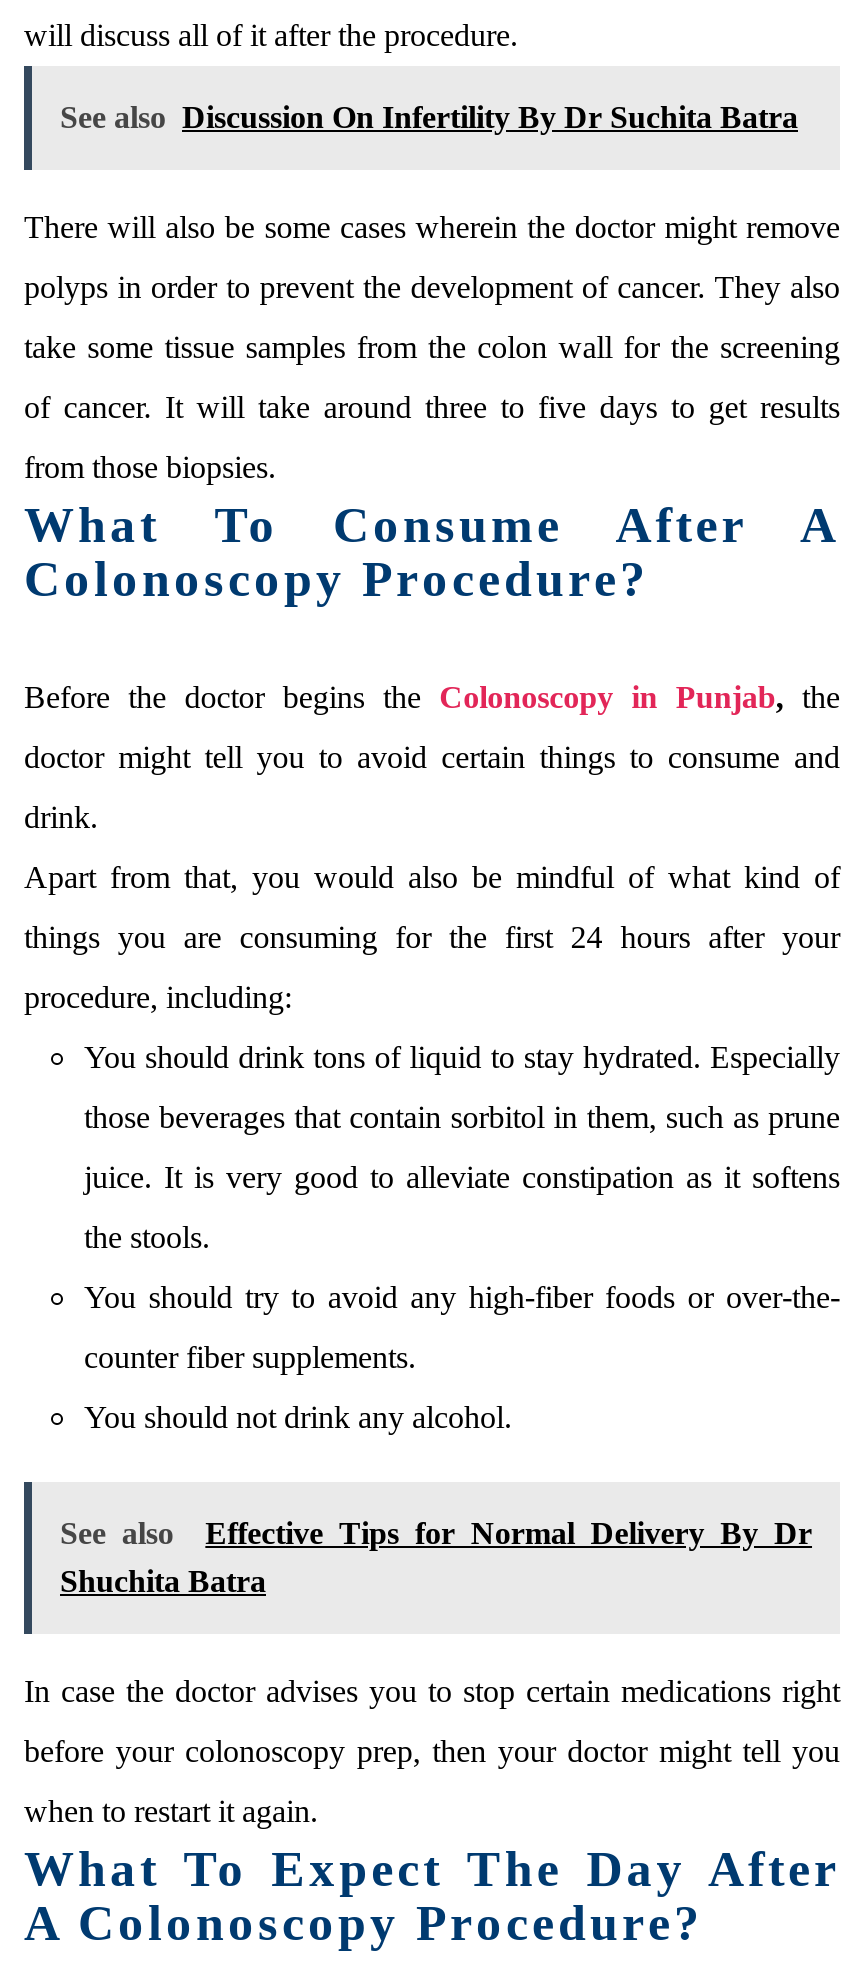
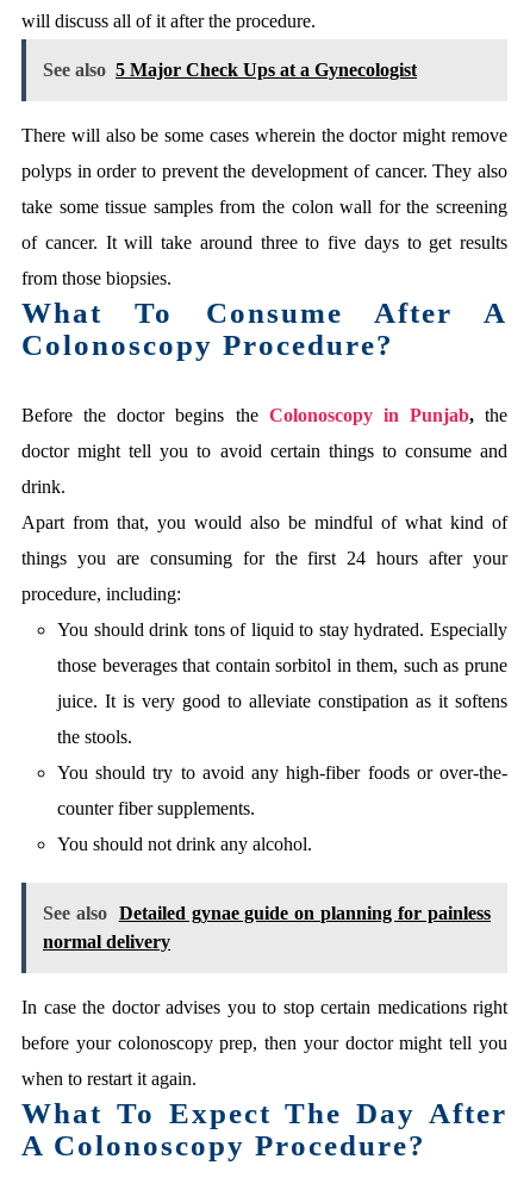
[60,99,798,133] See also Discussion On Infertility By Dr Suchita Batra -> [43,59,417,79] See also 5 Major Check Ups at a Gynecologist
[60,1517,812,1599] See also | Effective Tips for Normal Delivery By Dr | Shuchita Batra -> [43,903,491,952] See also Detailed gynae guide on planning for painless | normal delivery

